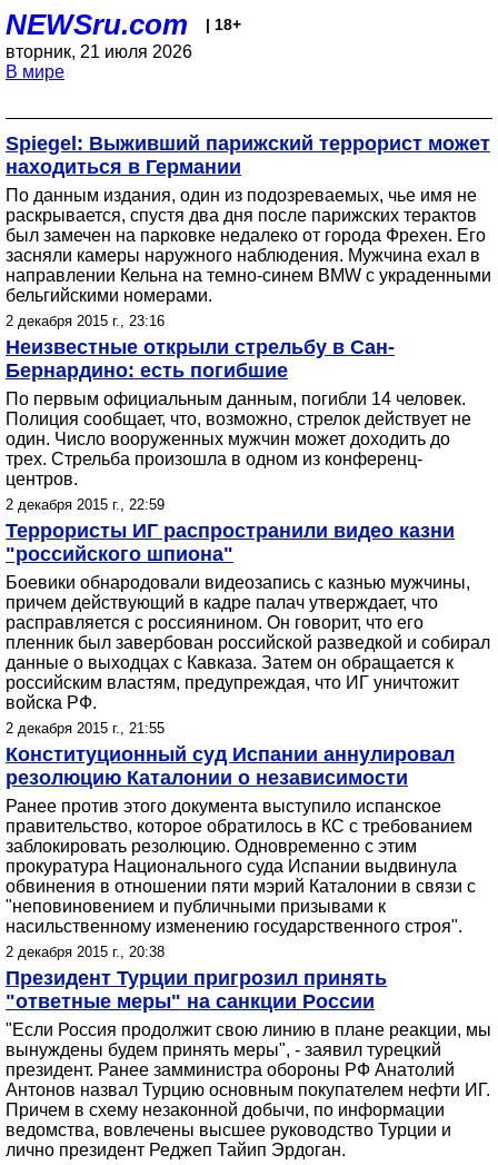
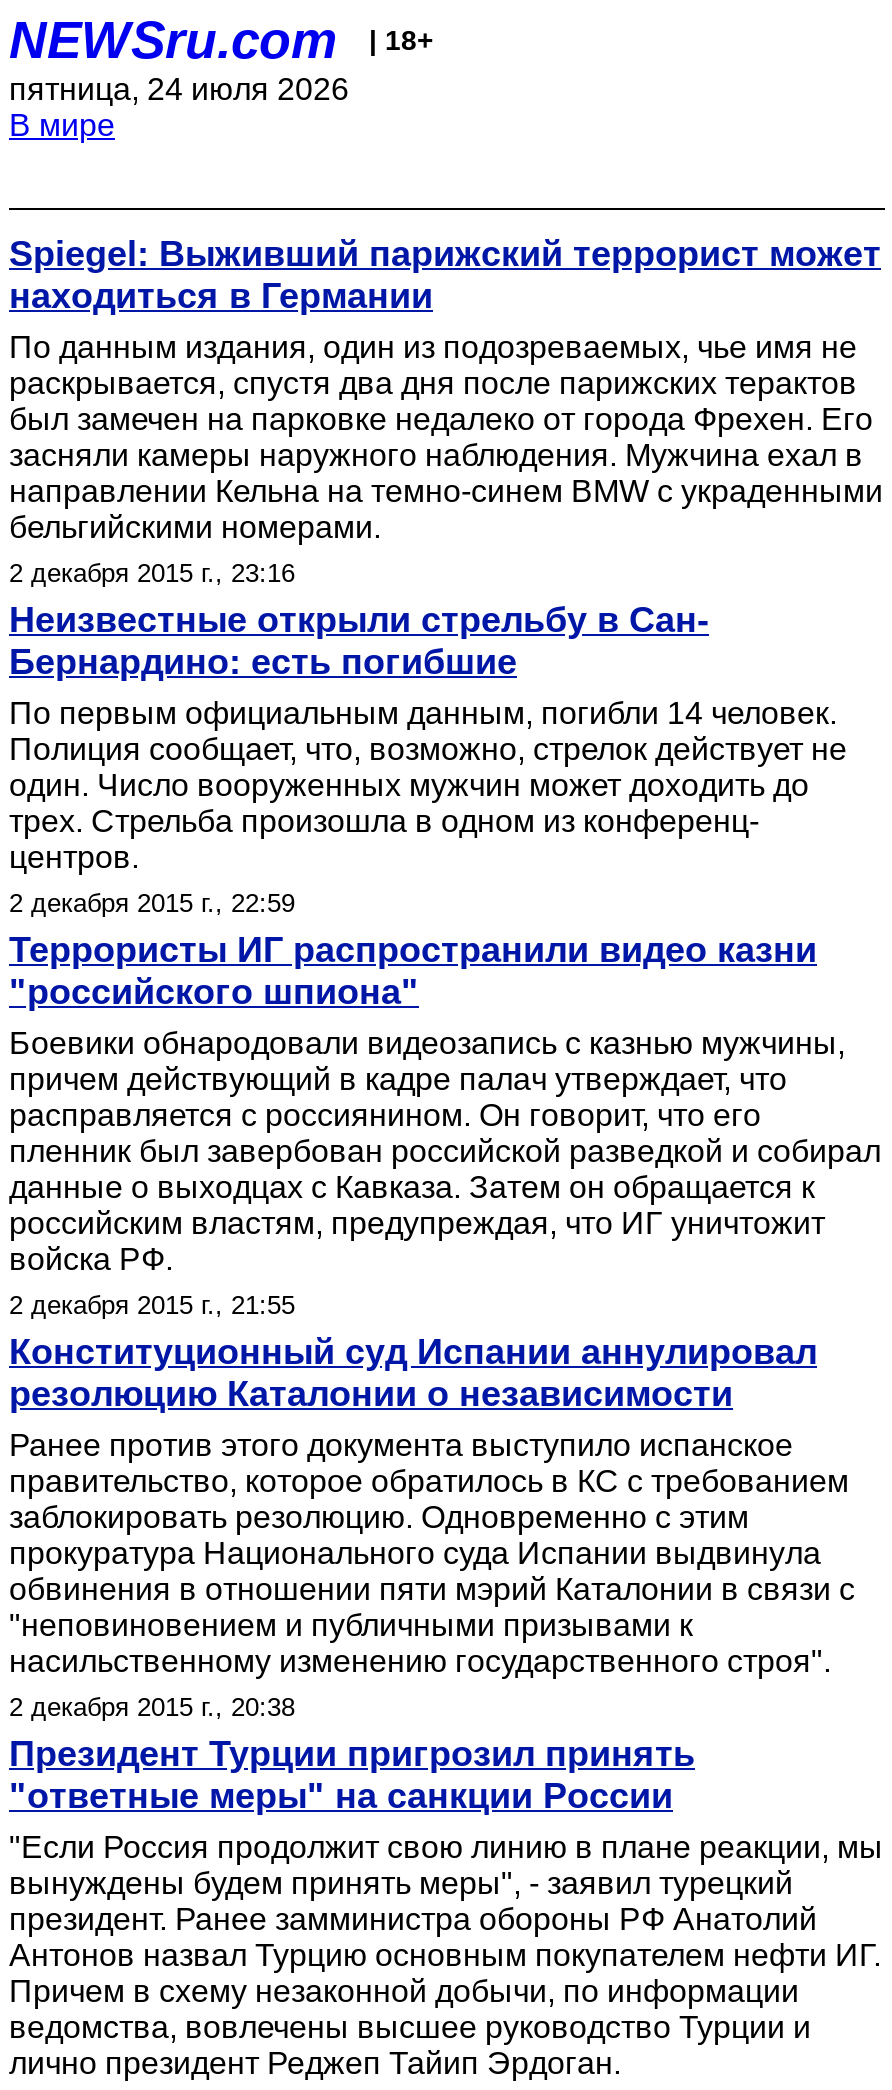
[6,42,192,61] вторник, 21 июля 2026 -> [9,72,349,106] пятница, 24 июля 2026

